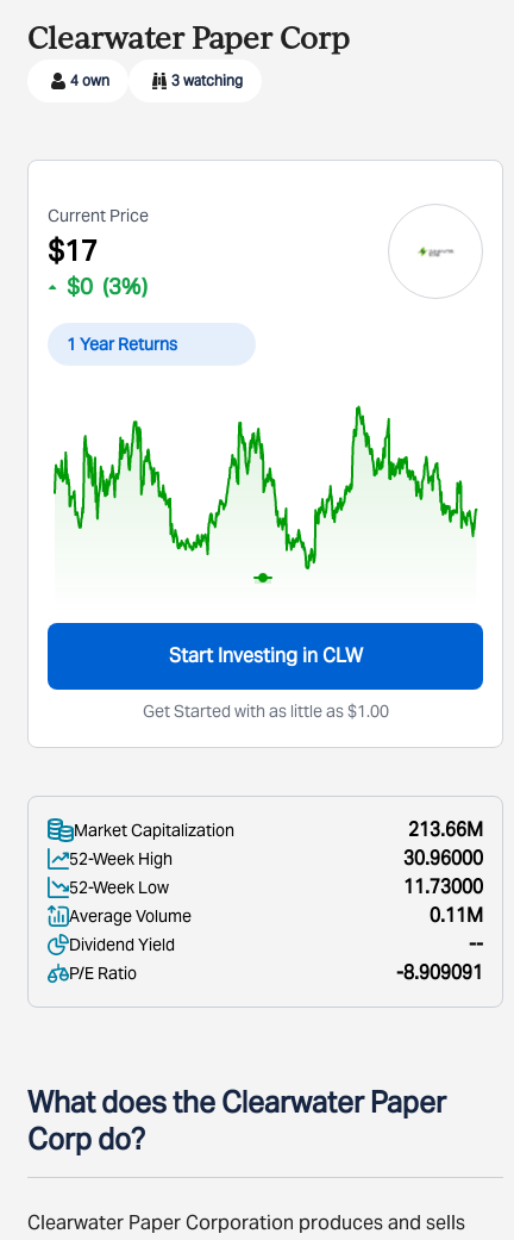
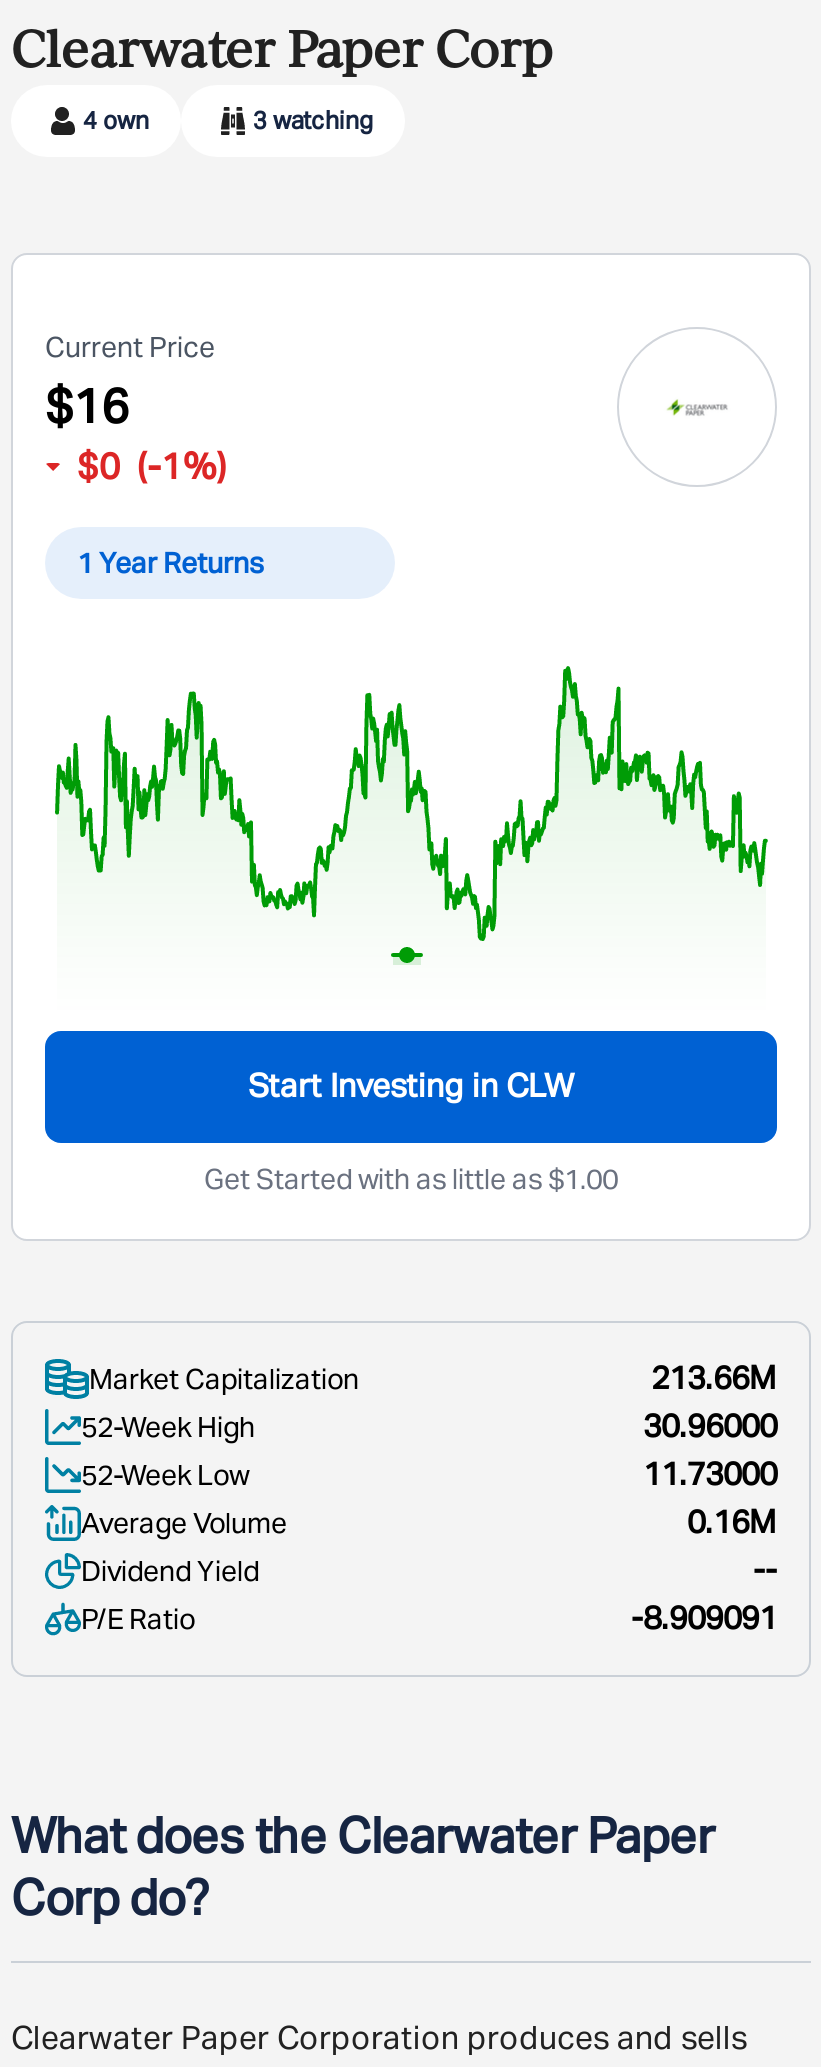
[48,232,98,269] $17 -> [45,375,129,437] $16
[67,273,148,300] $0 (3%) -> [77,443,227,489] $0 (-1%)
[430,903,483,928] 0.11M -> [687,1501,777,1543] 0.16M

